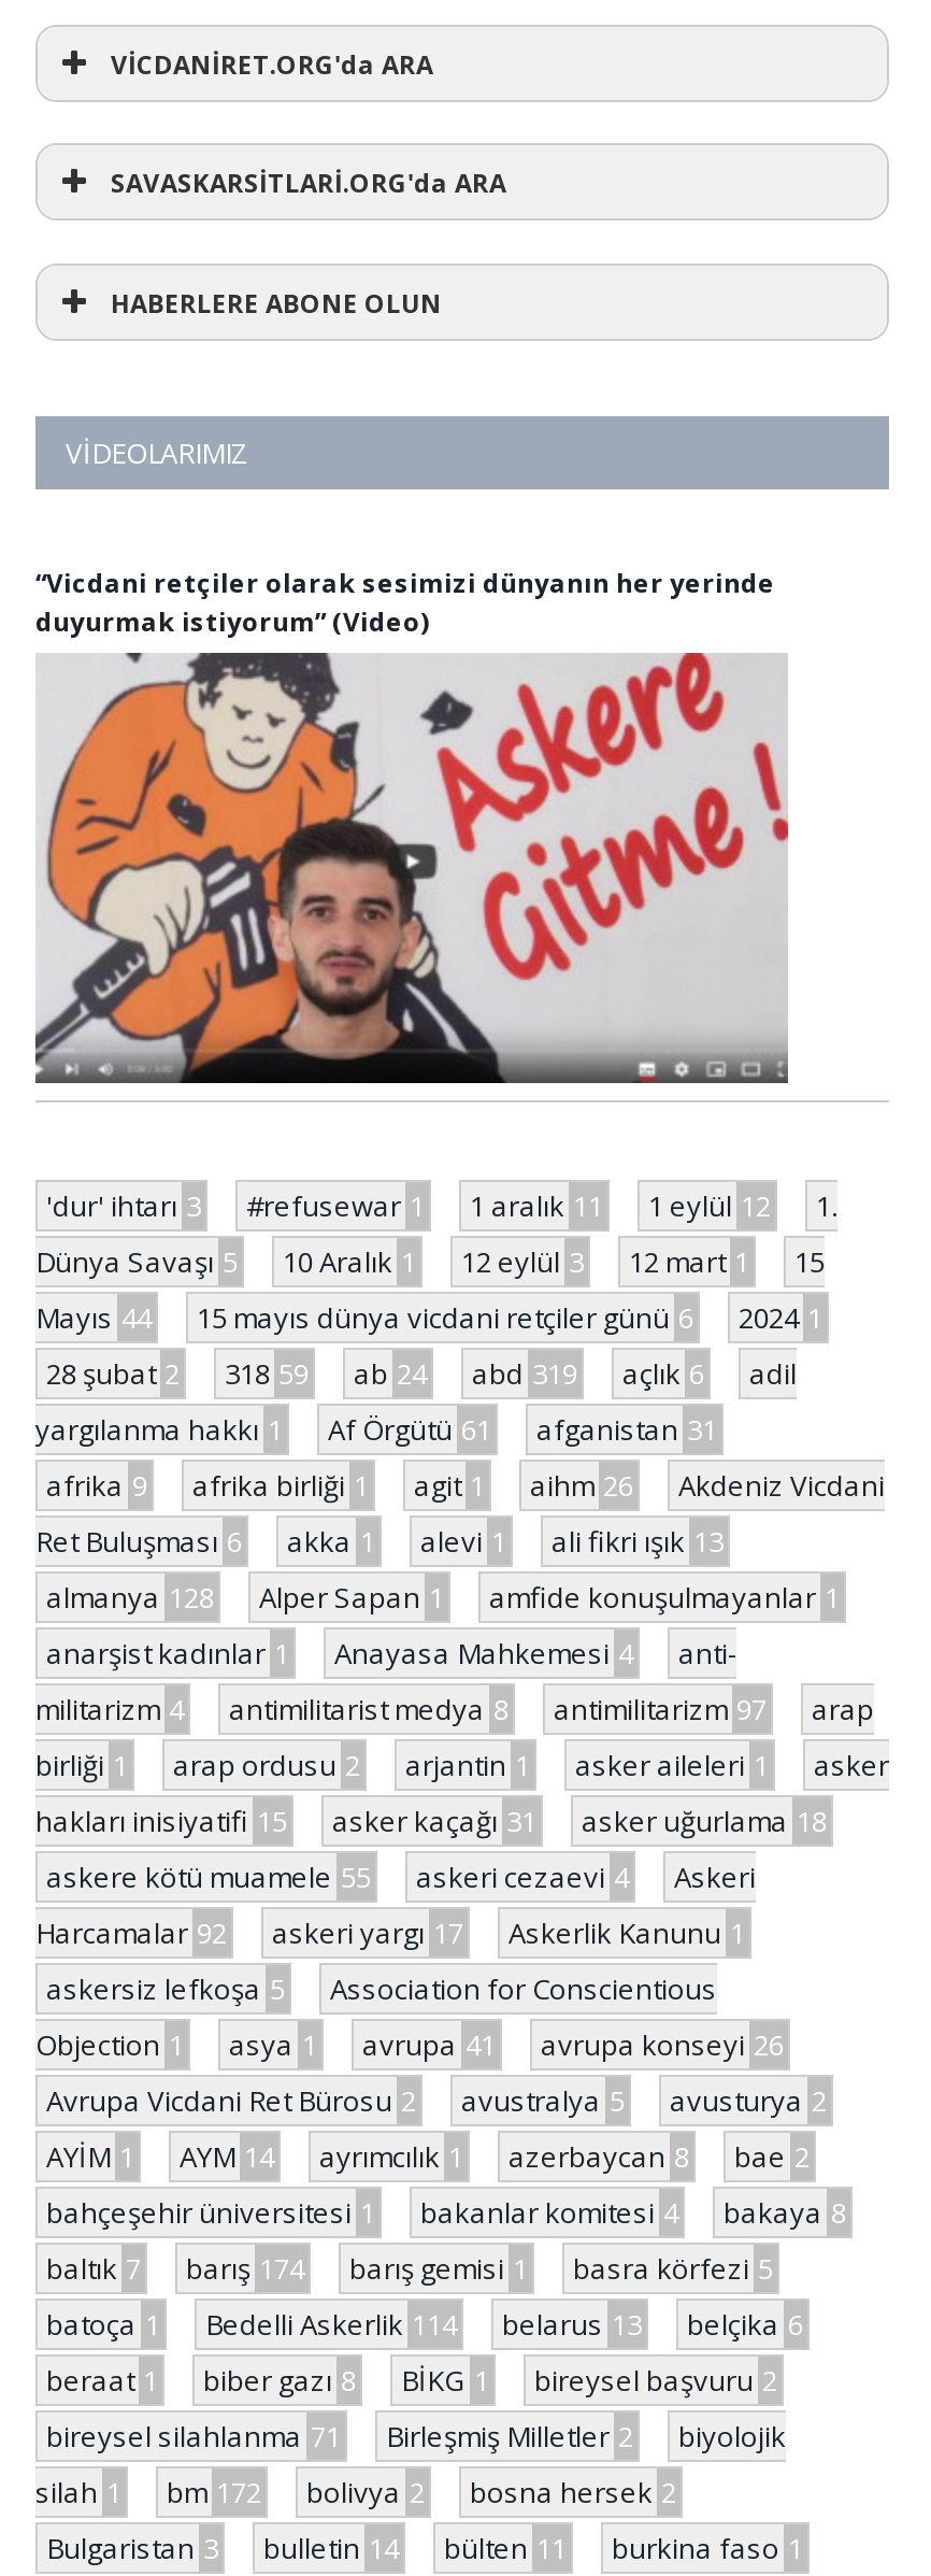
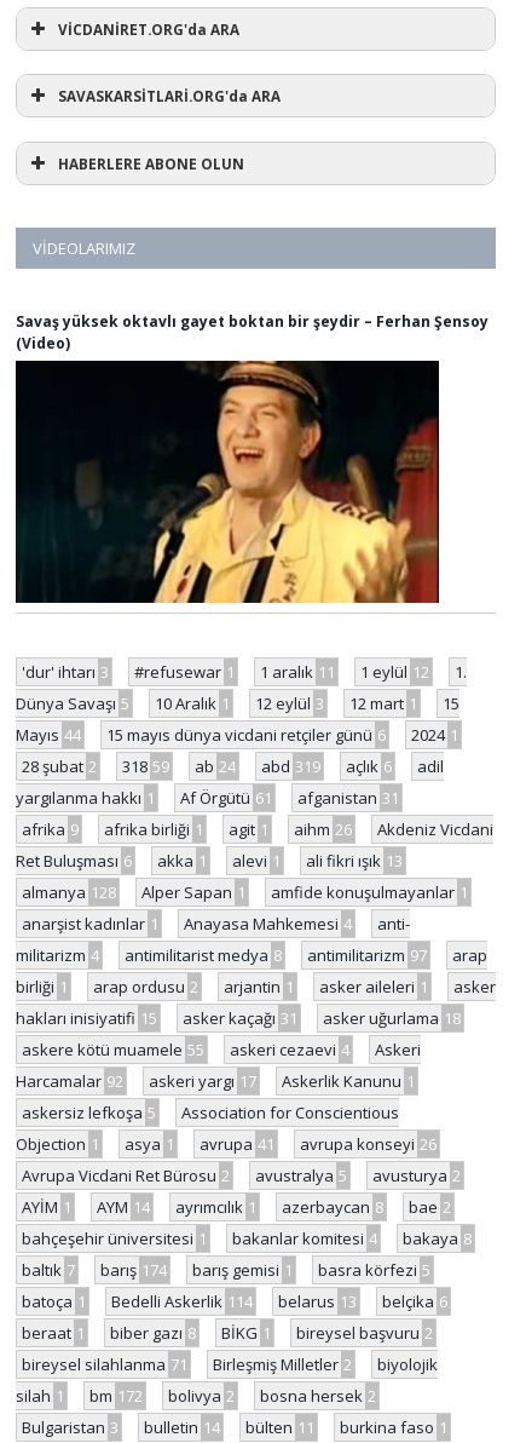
[35,564,775,640] “Vicdani retçiler olarak sesimizi dünyanın her yerinde | duyurmak istiyorum” (Video) -> [16,311,489,353] Savaş yüksek oktavlı gayet boktan bir şeydir – Ferhan Şensoy | (Video)
[33,651,790,1085] [image] -> [15,360,440,604] [image]

